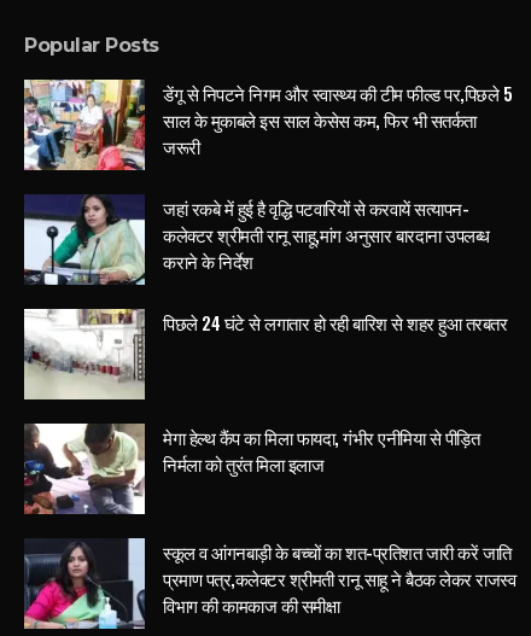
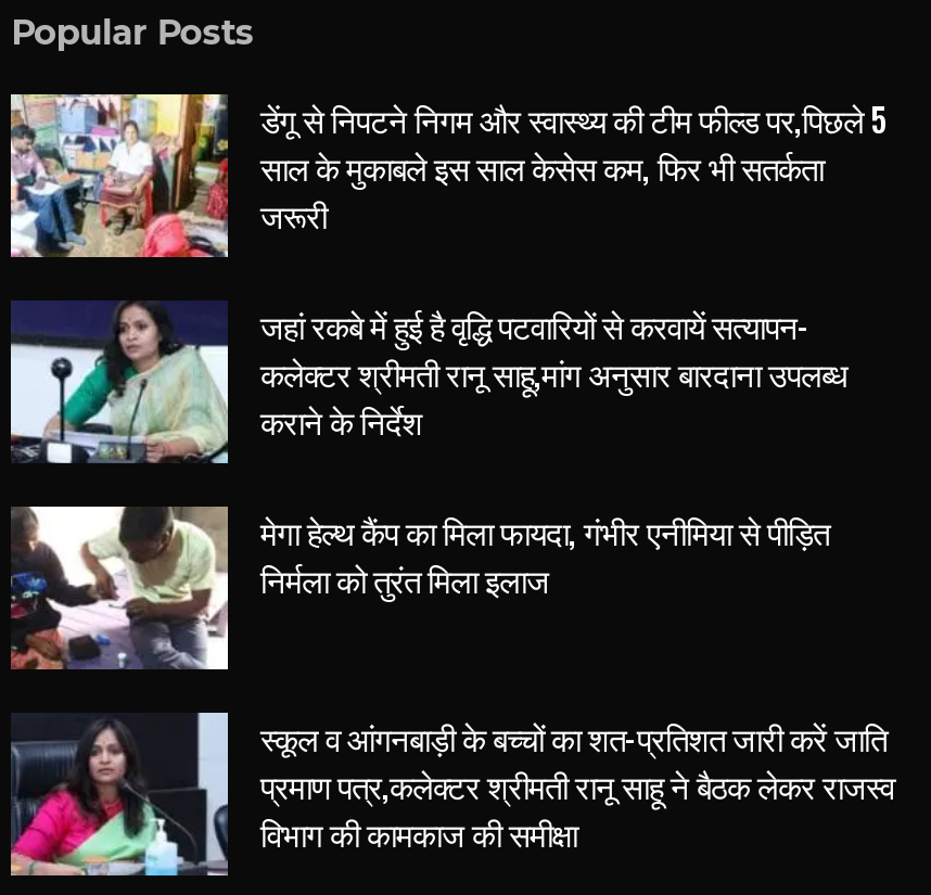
[23,308,507,401] [image] | पिछले 24 घंटे से लगातार हो रही बारिश से शहर हुआ तरबतर -> none

